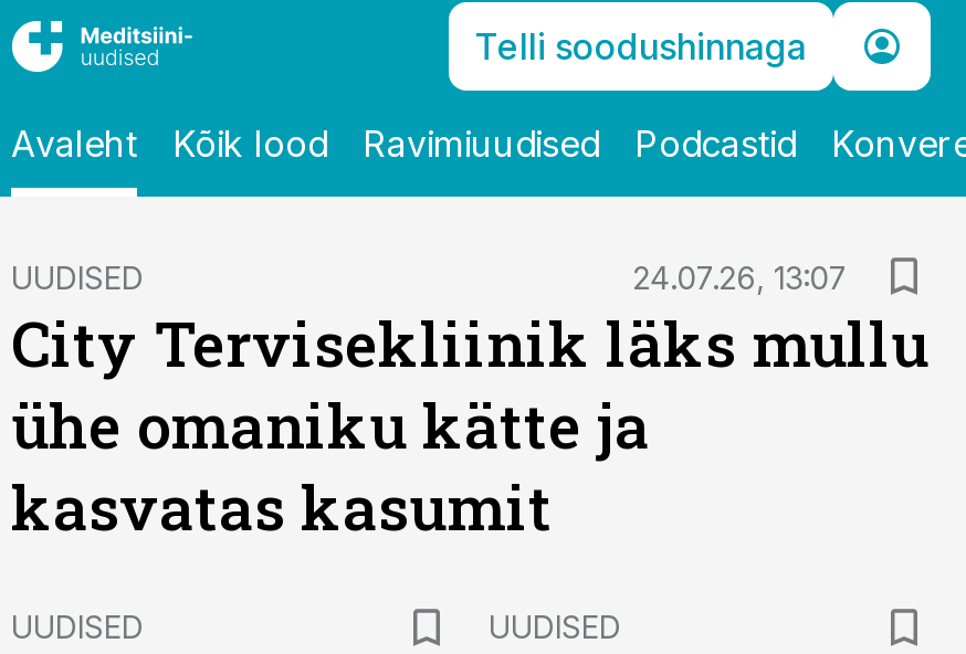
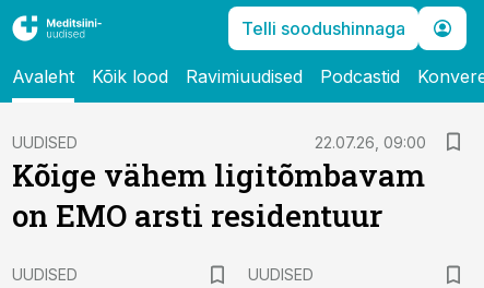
[11,257,928,548] 24.07.26, 13:07 | City Tervisekliinik läks mullu | ühe omaniku kätte ja | kasvatas kasumit -> [12,133,426,236] 22.07.26, 09:00 | Kõige vähem ligitõmbavam | on EMO arsti residentuur

